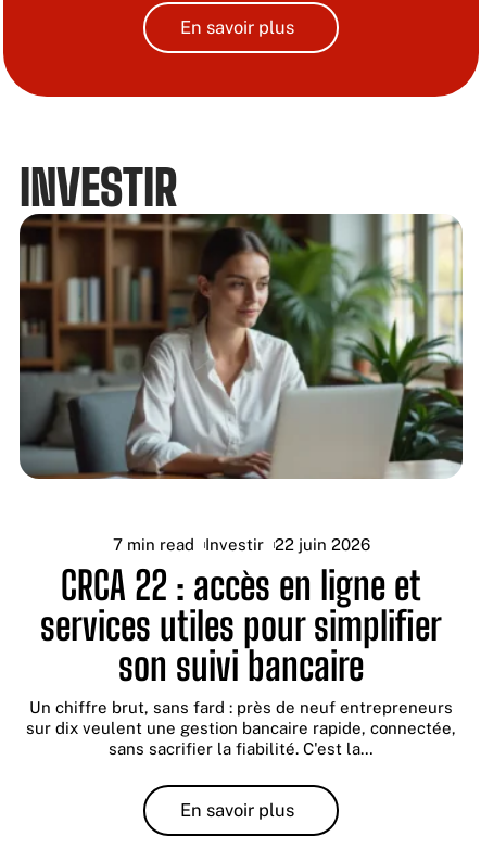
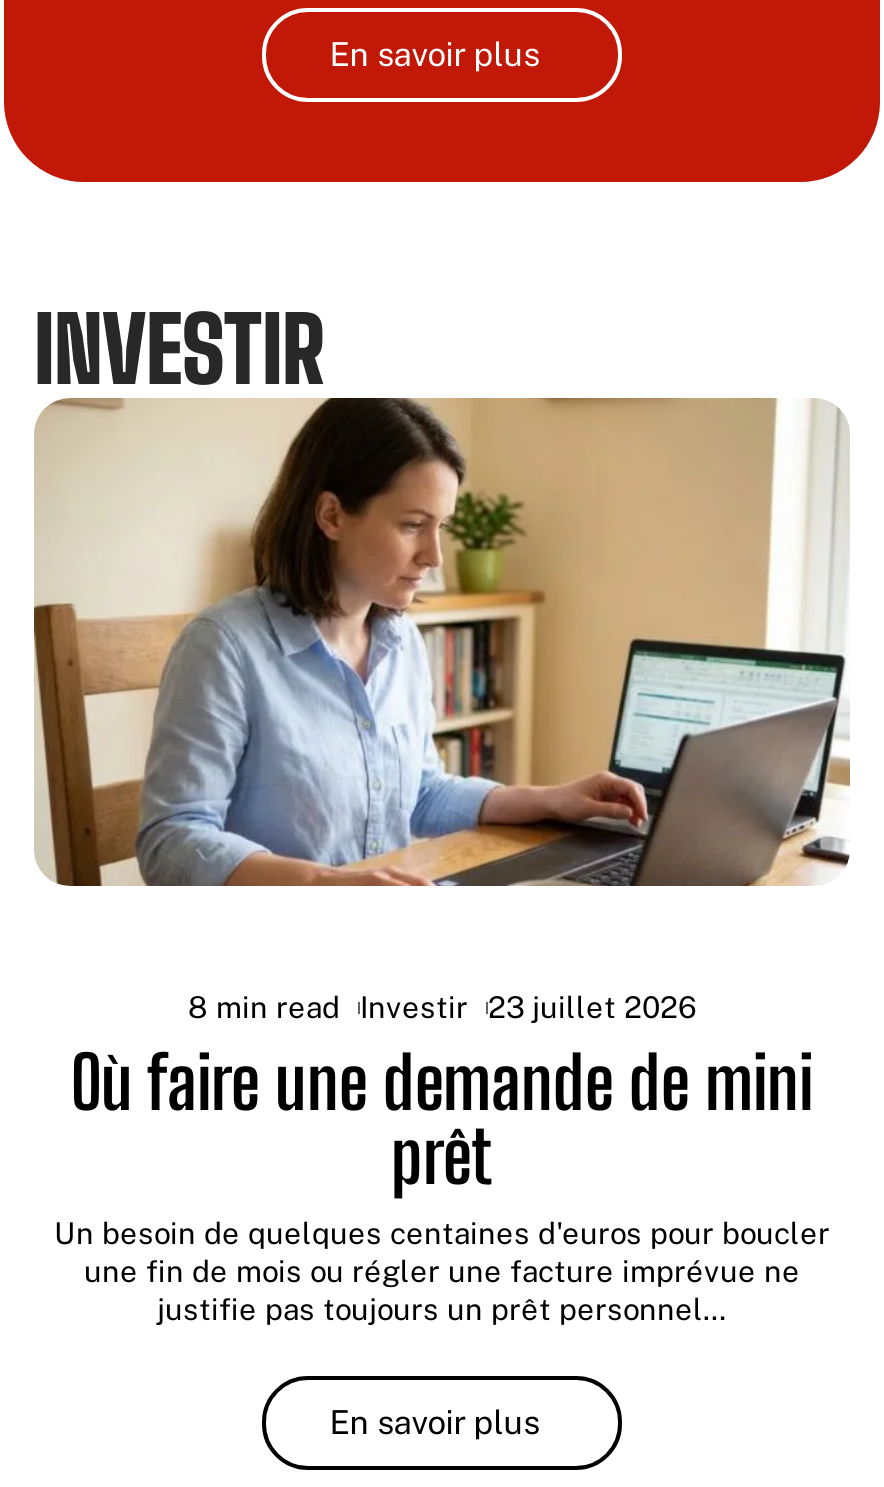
[18,213,464,480] [image] -> [32,396,852,888] [image]
[26,536,456,758] 7 min read Investir 22 juin 2026 | CRCA 22 : accès en ligne et | services utiles pour simplifier | son suivi bancaire | Un chiffre brut, sans fard : près de neuf entrepreneurs | sur dix veulent une gestion bancaire rapide, connectée, | sans sacrifier la fiabilité. C'est la… -> [54,991,830,1327] 8 min read Investir 23 juillet 2026 | Où faire une demande de mini | prêt | Un besoin de quelques centaines d'euros pour boucler | une fin de mois ou régler une facture imprévue ne | justifie pas toujours un prêt personnel…

